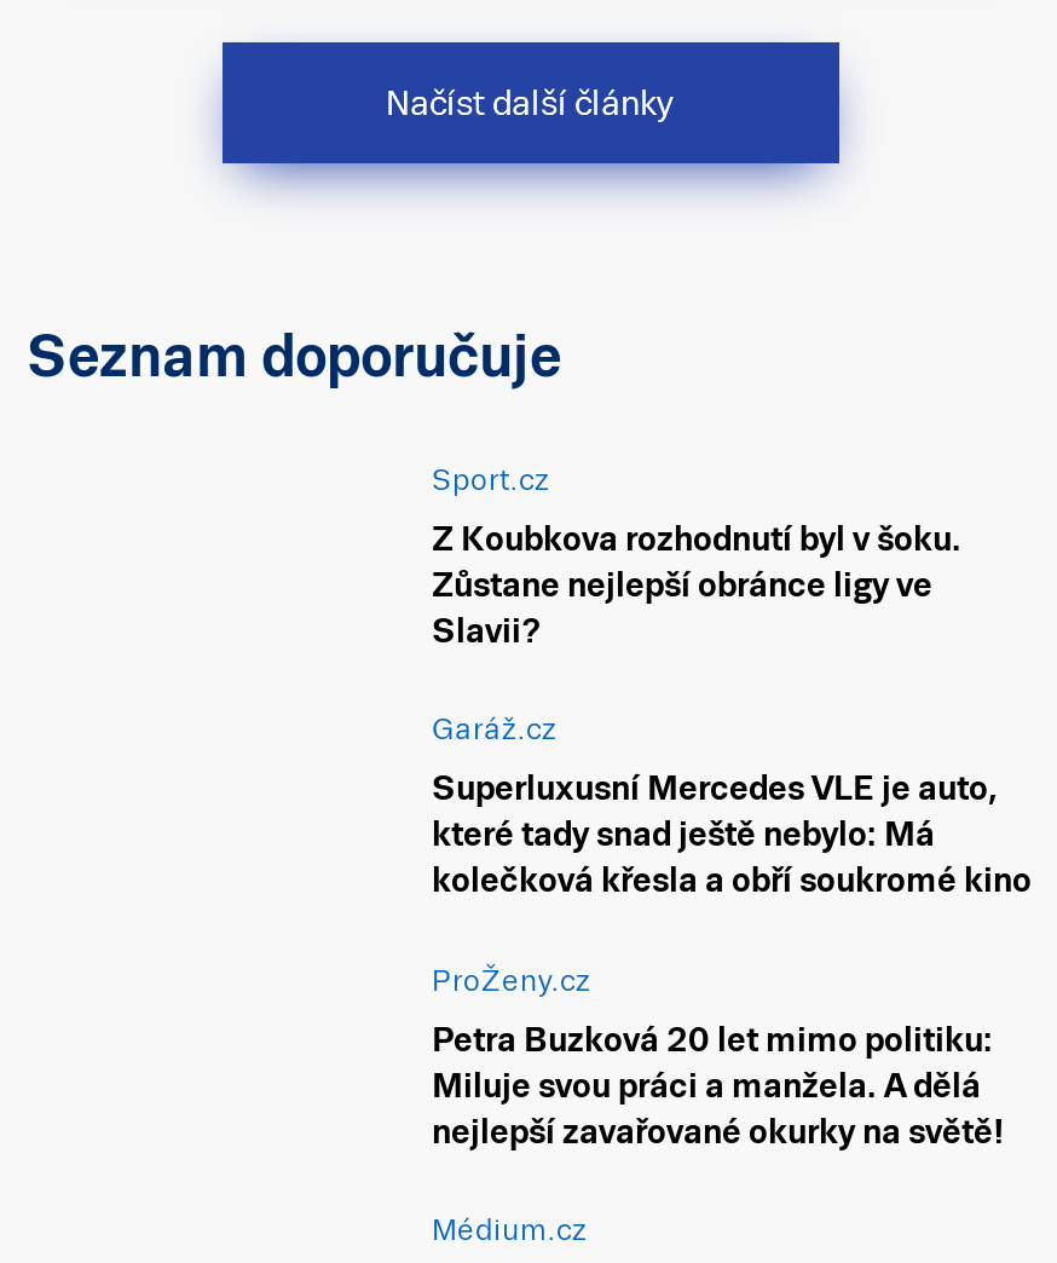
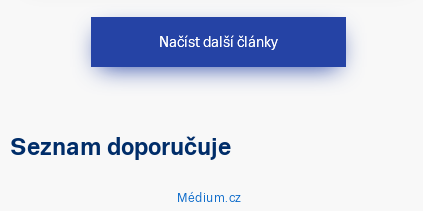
[432,463,1032,1150] Sport.cz | Z Koubkova rozhodnutí byl v šoku. | Zůstane nejlepší obránce ligy ve | Slavii? | Garáž.cz | Superluxusní Mercedes VLE je auto, | které tady snad ještě nebylo: Má | kolečková křesla a obří soukromé kino | ProŽeny.cz | Petra Buzková 20 let mimo politiku: | Miluje svou práci a manžela. A dělá | nejlepší zavařované okurky na světě! -> none

